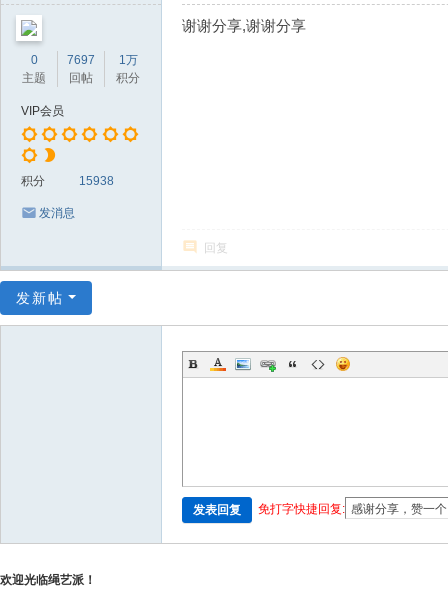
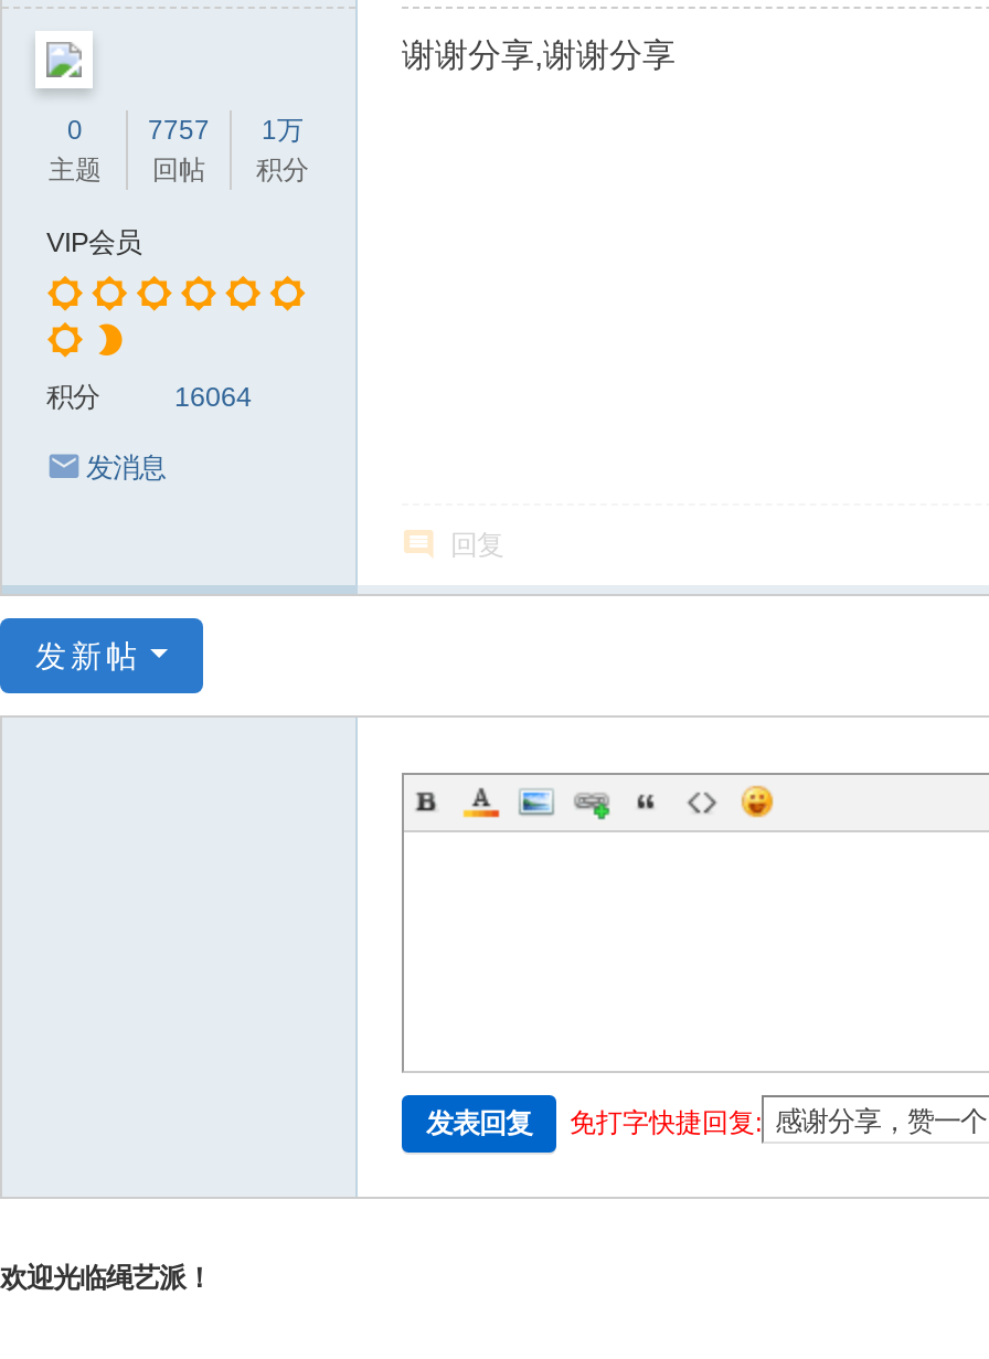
[67,53,137,67] 7697 1万 -> [148,115,304,146] 7757 1万
[79,174,114,188] 15938 -> [174,382,252,413] 16064

